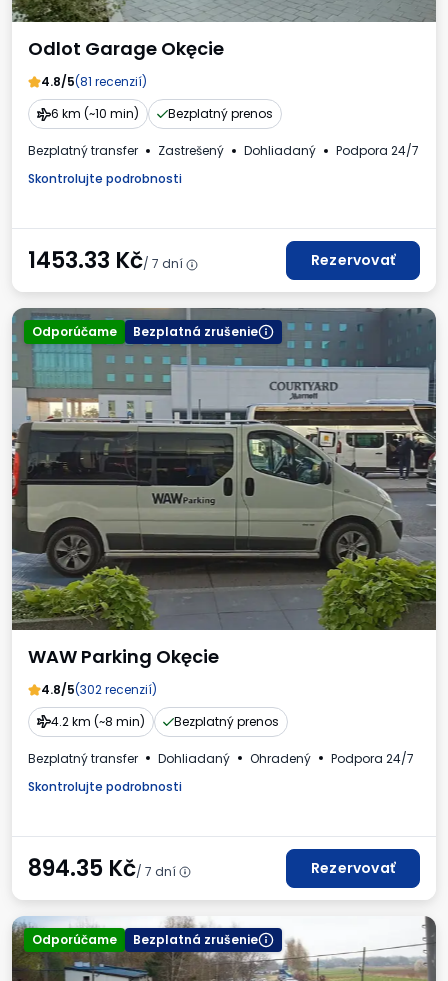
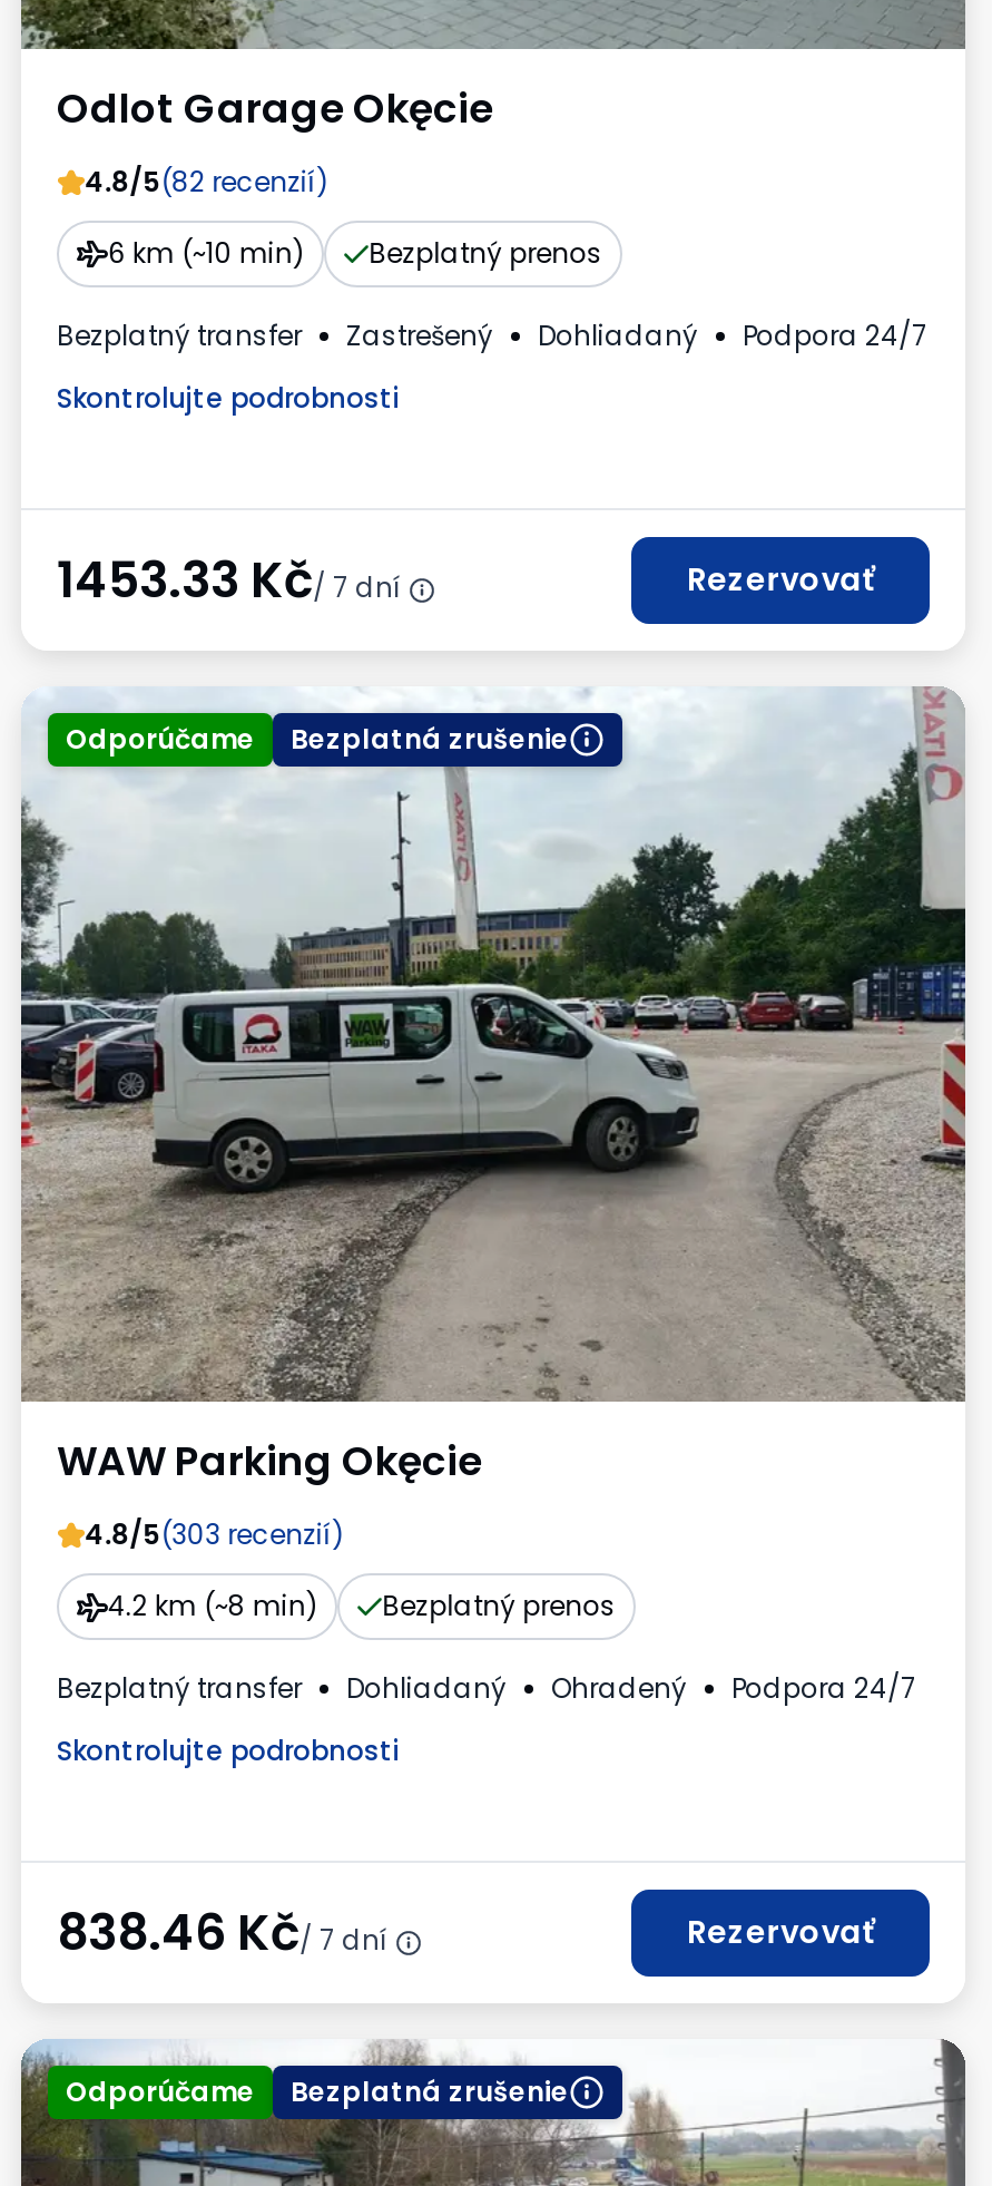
[41,73,147,90] 4.8/5(81 recenzií) -> [85,164,328,201] 4.8/5(82 recenzií)
[11,307,437,631] [image] -> [19,686,965,1404] [image]
[41,681,157,698] 4.8/5(302 recenzií) -> [85,1517,343,1554] 4.8/5(303 recenzií)
[28,853,179,884] 894.35 Kč/ 7 dní -> [57,1900,395,1969] 838.46 Kč/ 7 dní

